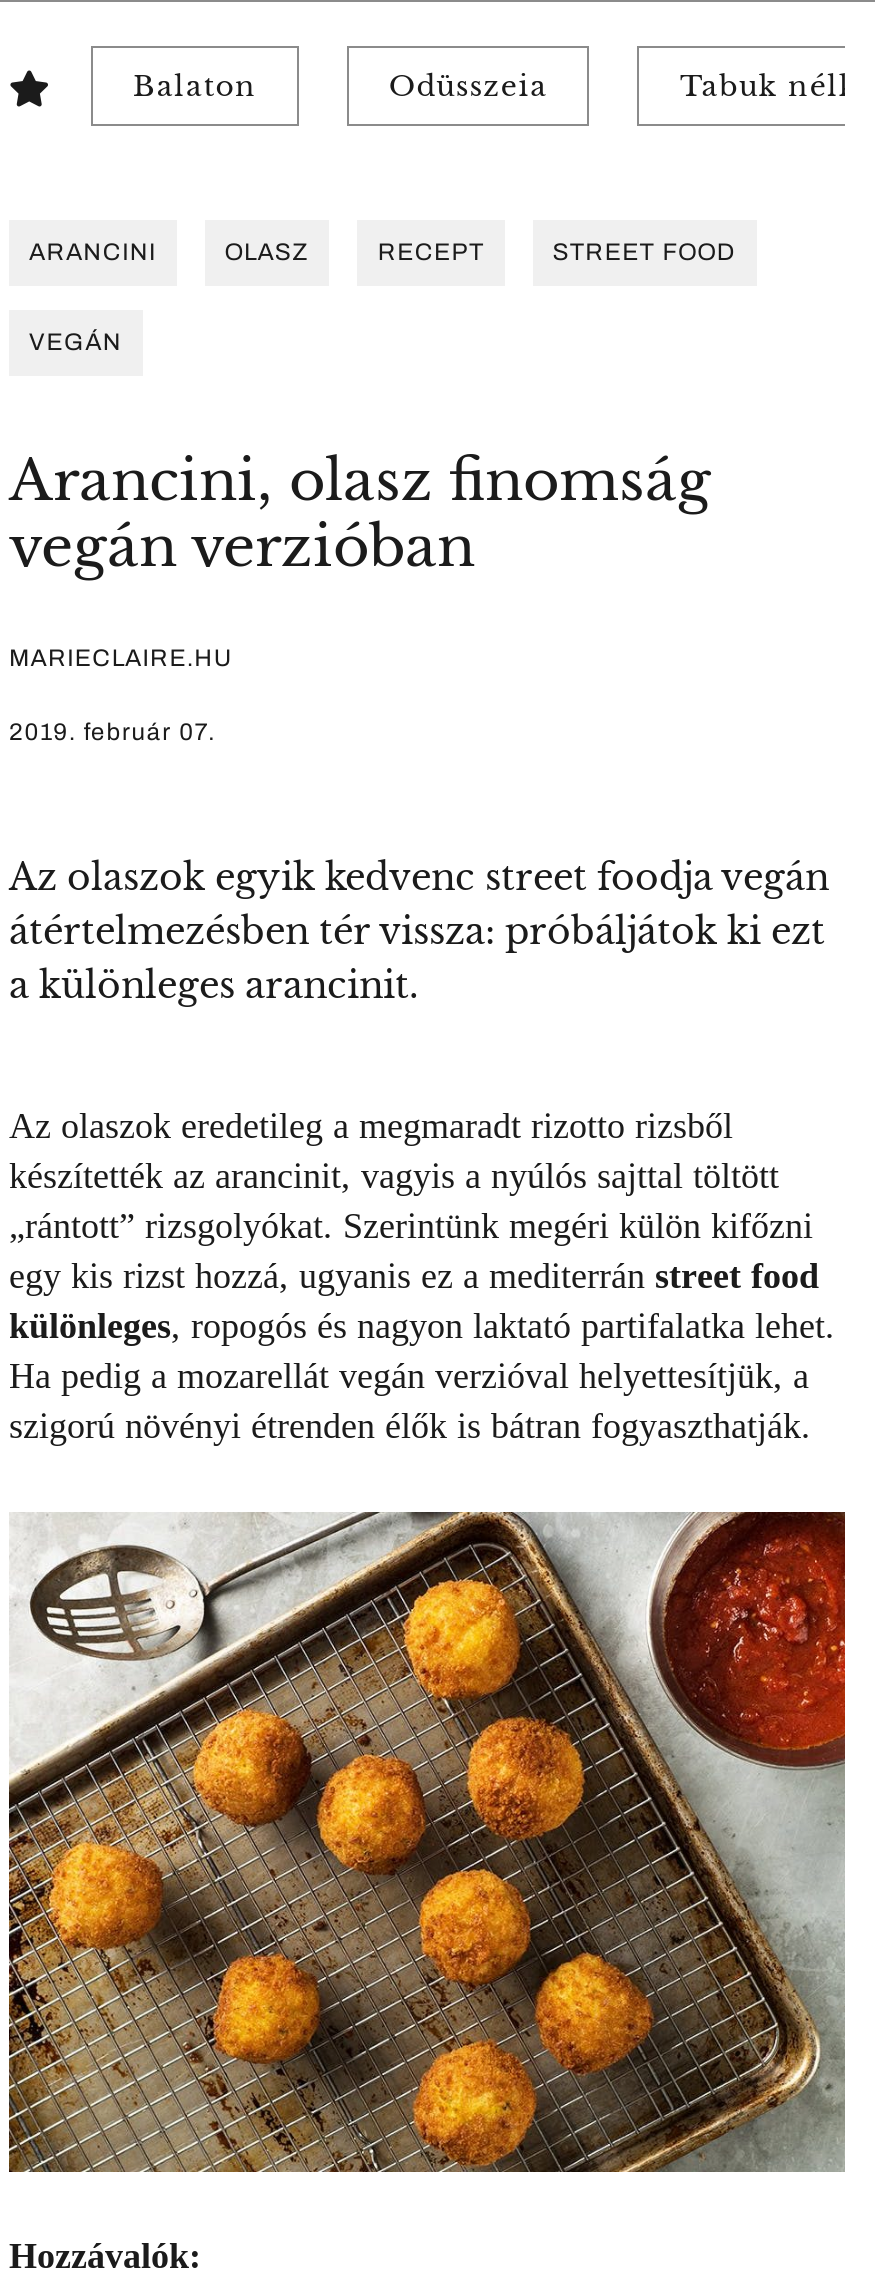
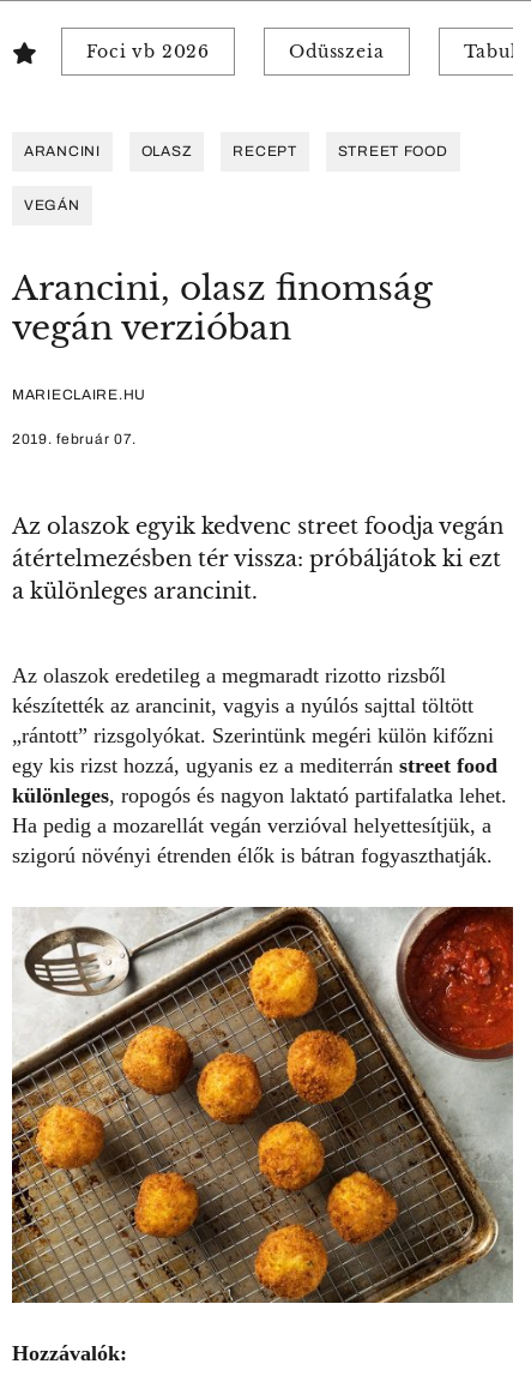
[133,68,257,104] Balaton -> [86,41,210,62] Foci vb 2026

